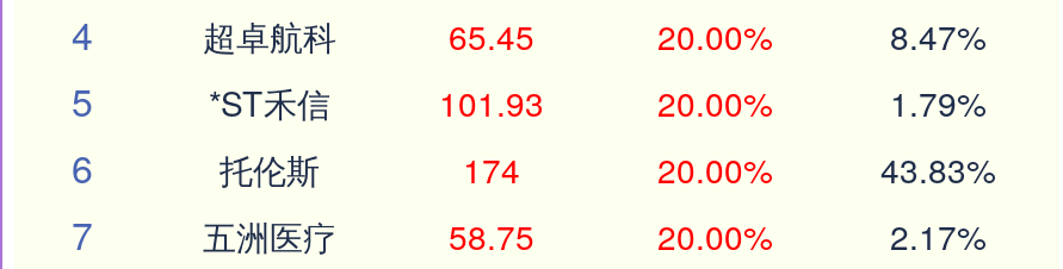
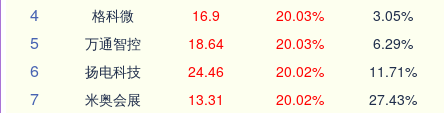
[203,11,985,58] 超卓航科 | 65.45 | 20.00% | 8.47% -> [92,4,413,24] 格科微 | 16.9 | 20.03% | 3.05%
[209,77,985,125] *ST禾信 | 101.93 | 20.00% | 1.79% -> [85,32,413,52] 万通智控 | 18.64 | 20.03% | 6.29%
[220,144,995,192] 托伦斯 | 174 | 20.00% | 43.83% -> [85,60,417,80] 扬电科技 | 24.46 | 20.02% | 11.71%
[203,211,985,258] 五洲医疗 | 58.75 | 20.00% | 2.17% -> [85,88,417,108] 米奥会展 | 13.31 | 20.02% | 27.43%

